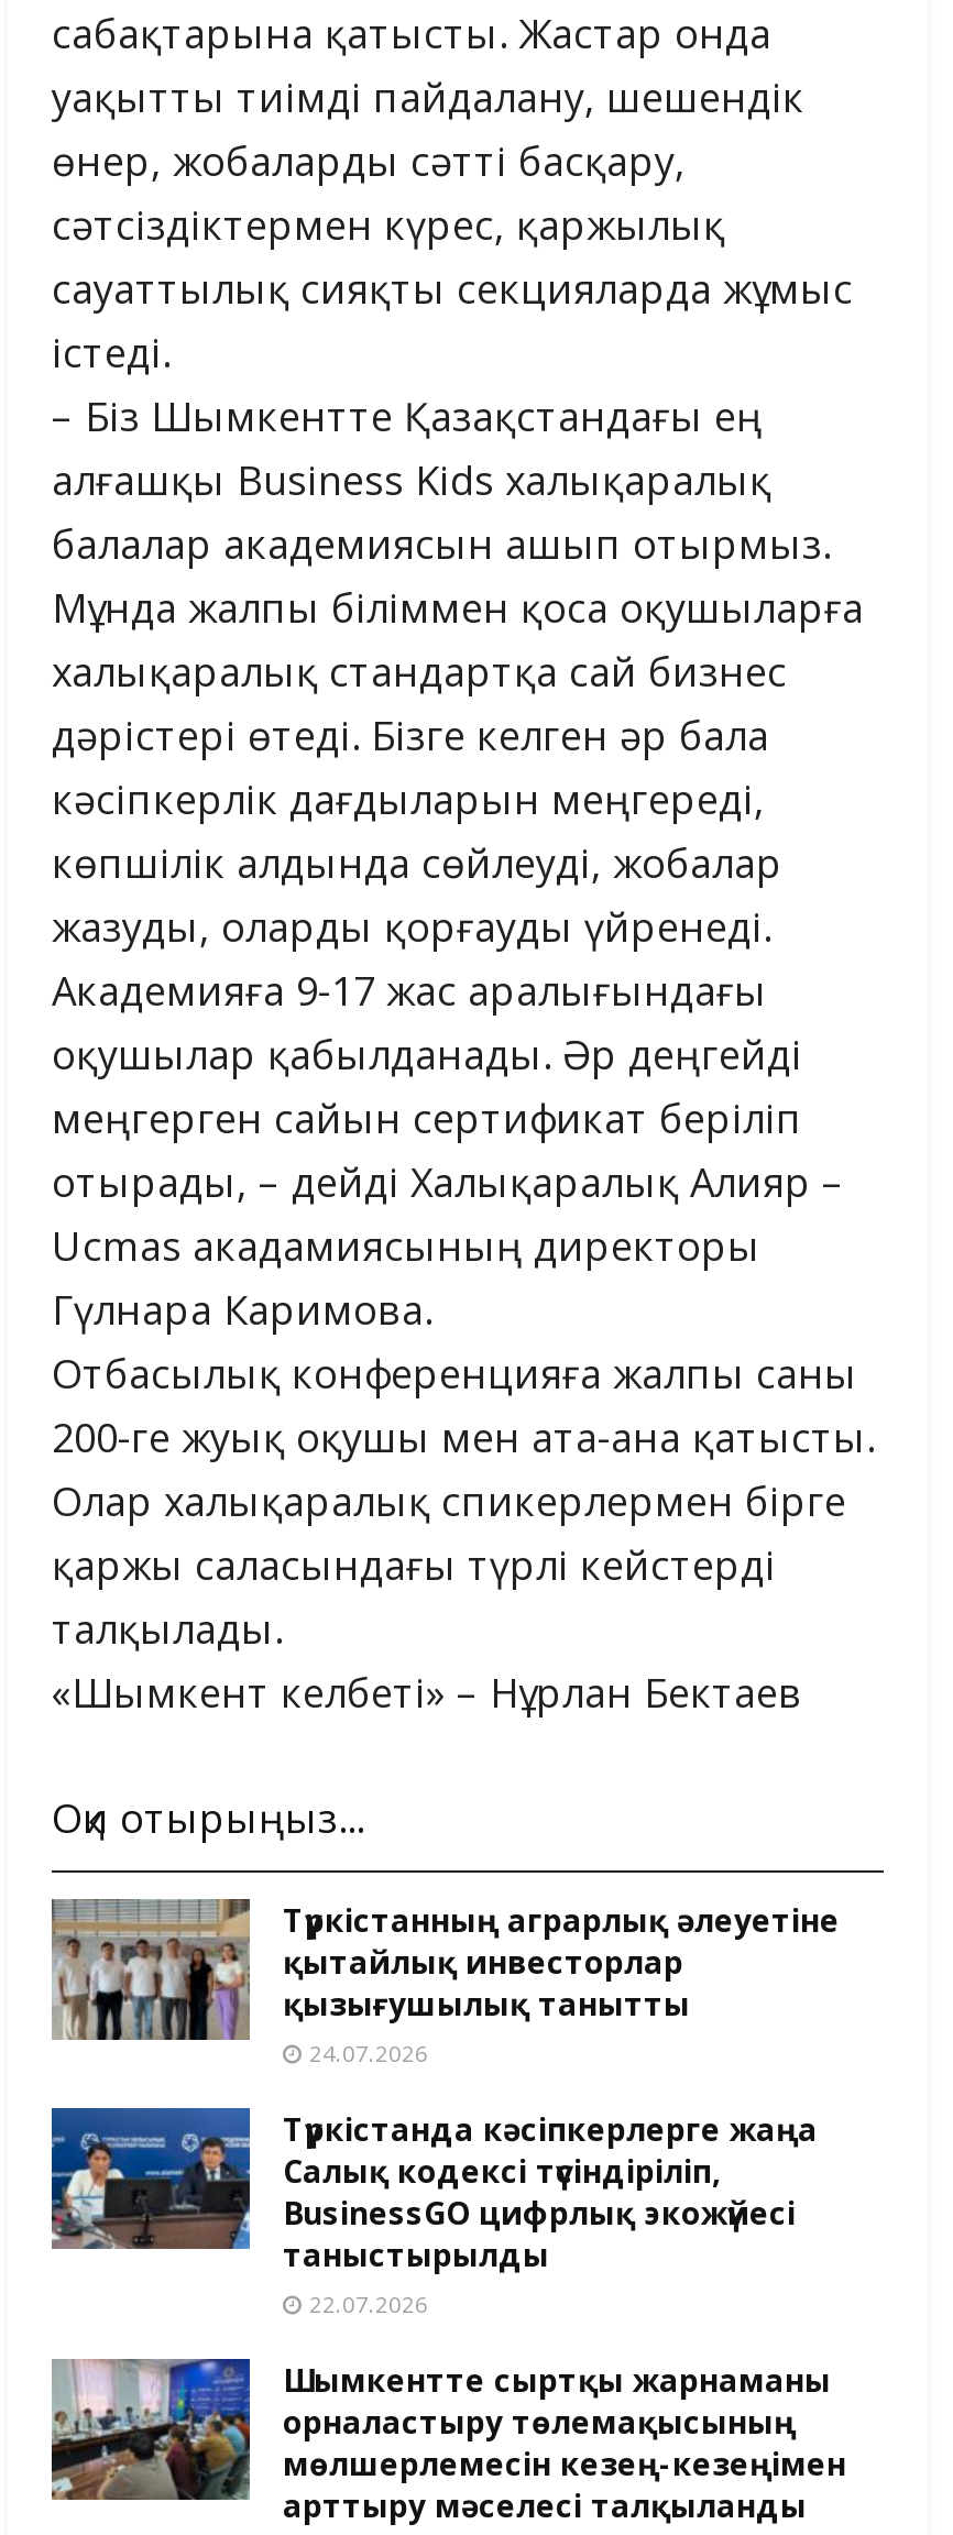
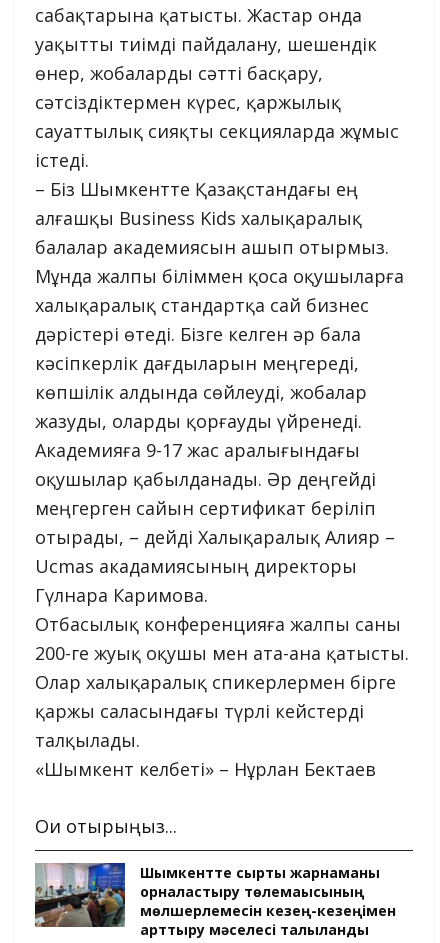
[52,1897,840,2319] [image] | Түркістанның аграрлық әлеуетіне | қытайлық инвесторлар | қызығушылық танытты | 24.07.2026 | Түркістанда кәсіпкерлерге жаңа | Салық кодексі түсіндіріліп, | BusinessGO цифрлық экожүйесі | таныстырылды | 22.07.2026 -> none
[50,2106,252,2251] [image] -> none

